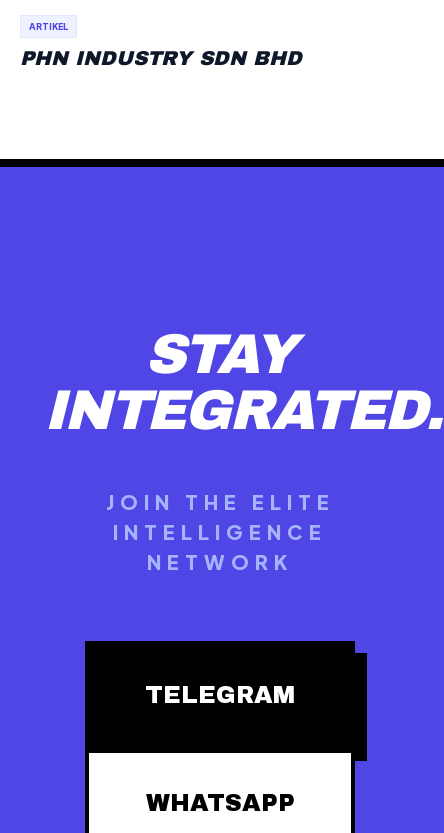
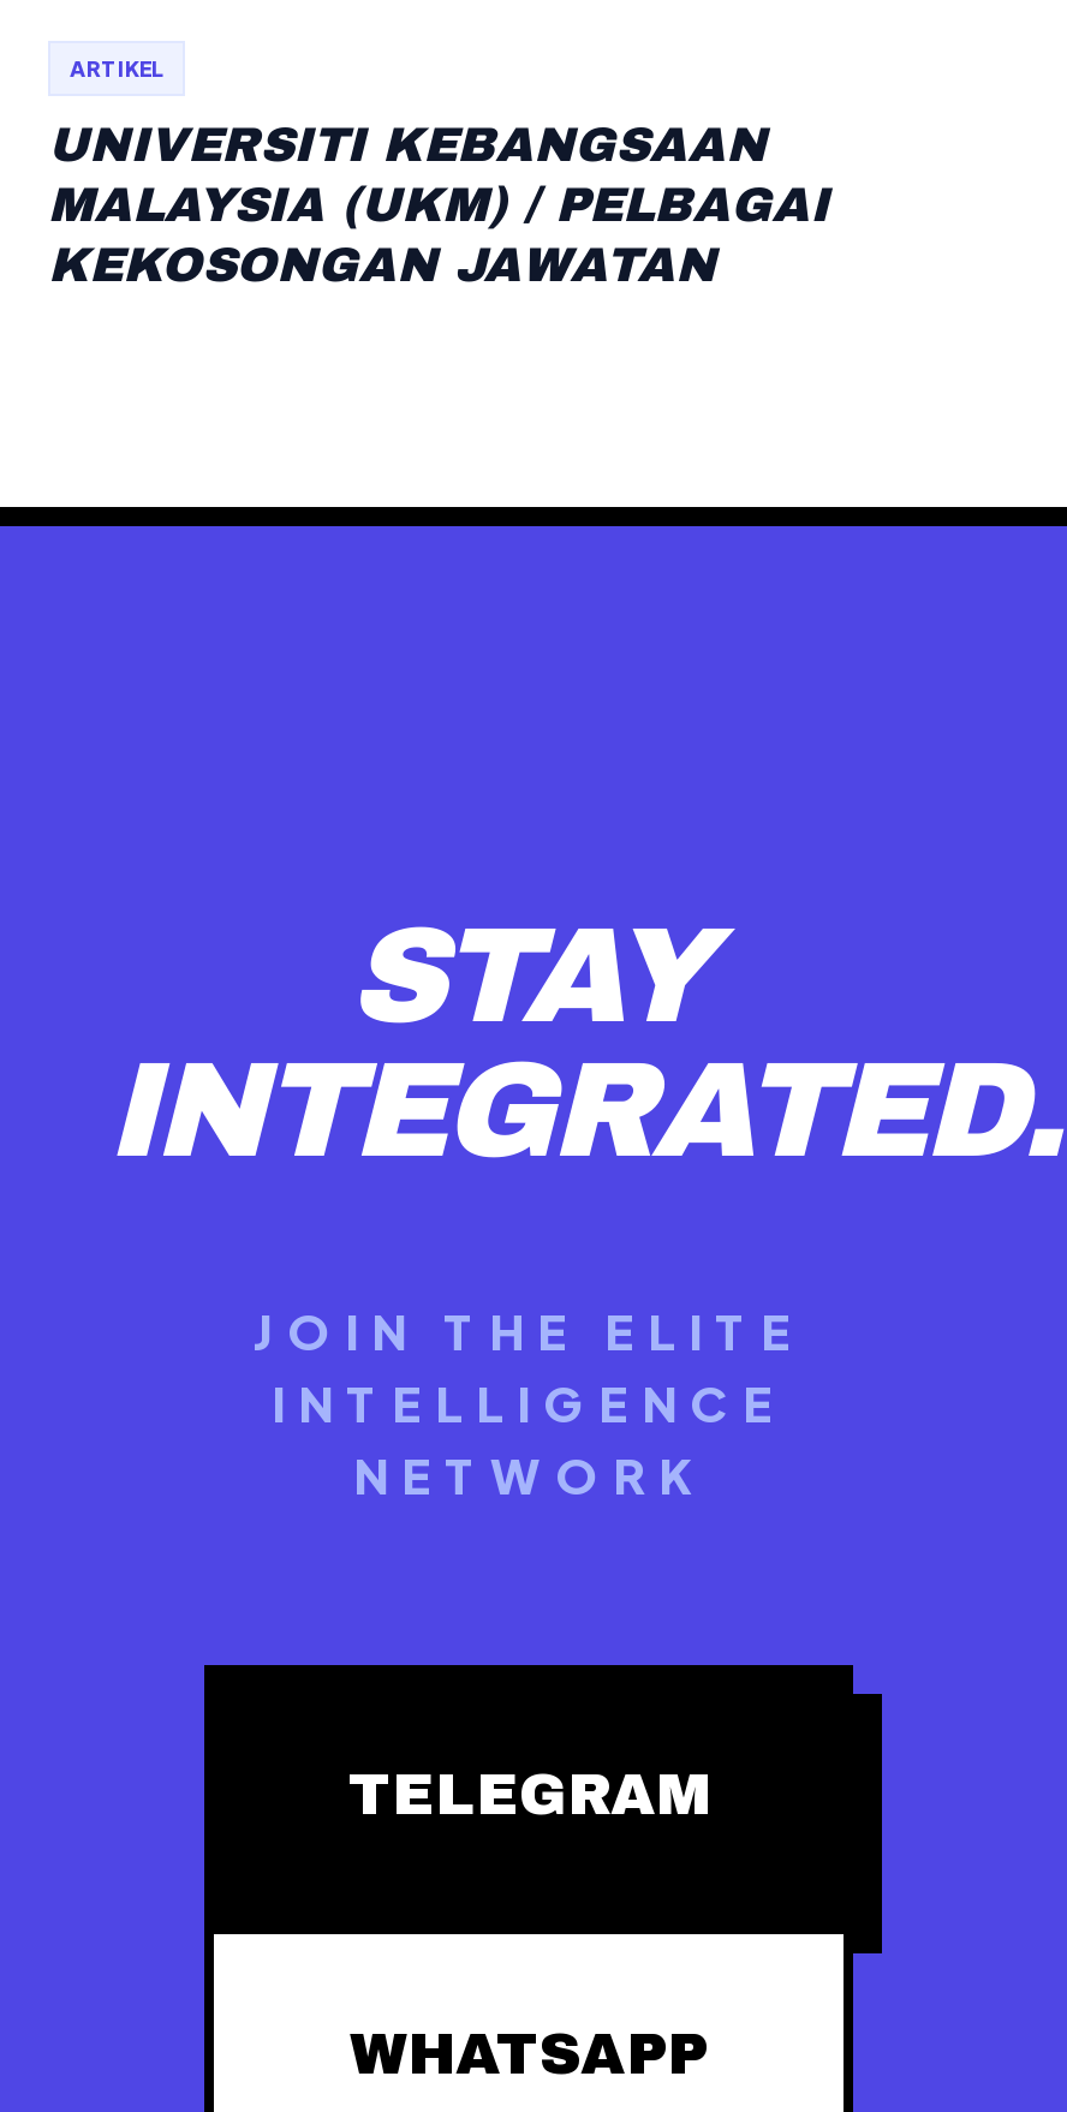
[20,47,302,69] PHN INDUSTRY SDN BHD -> [48,117,829,290] UNIVERSITI KEBANGSAAN | MALAYSIA (UKM) / PELBAGAI | KEKOSONGAN JAWATAN

